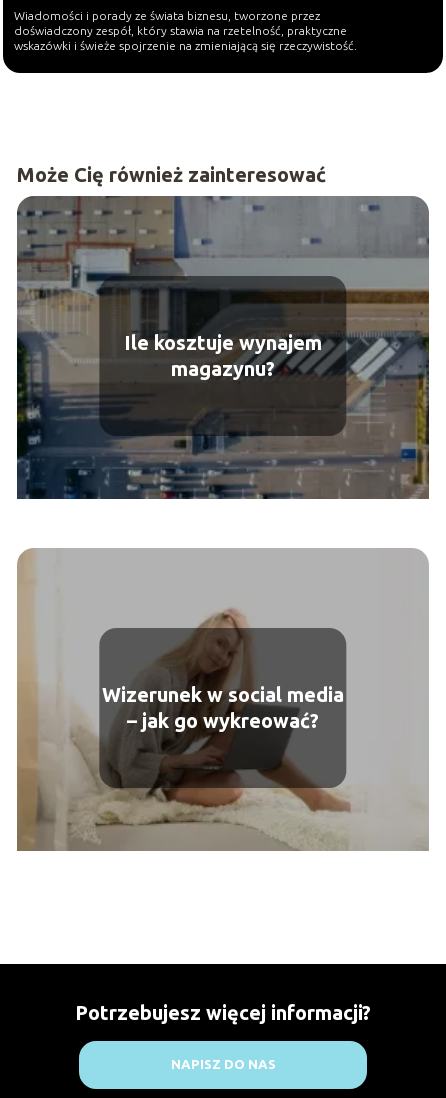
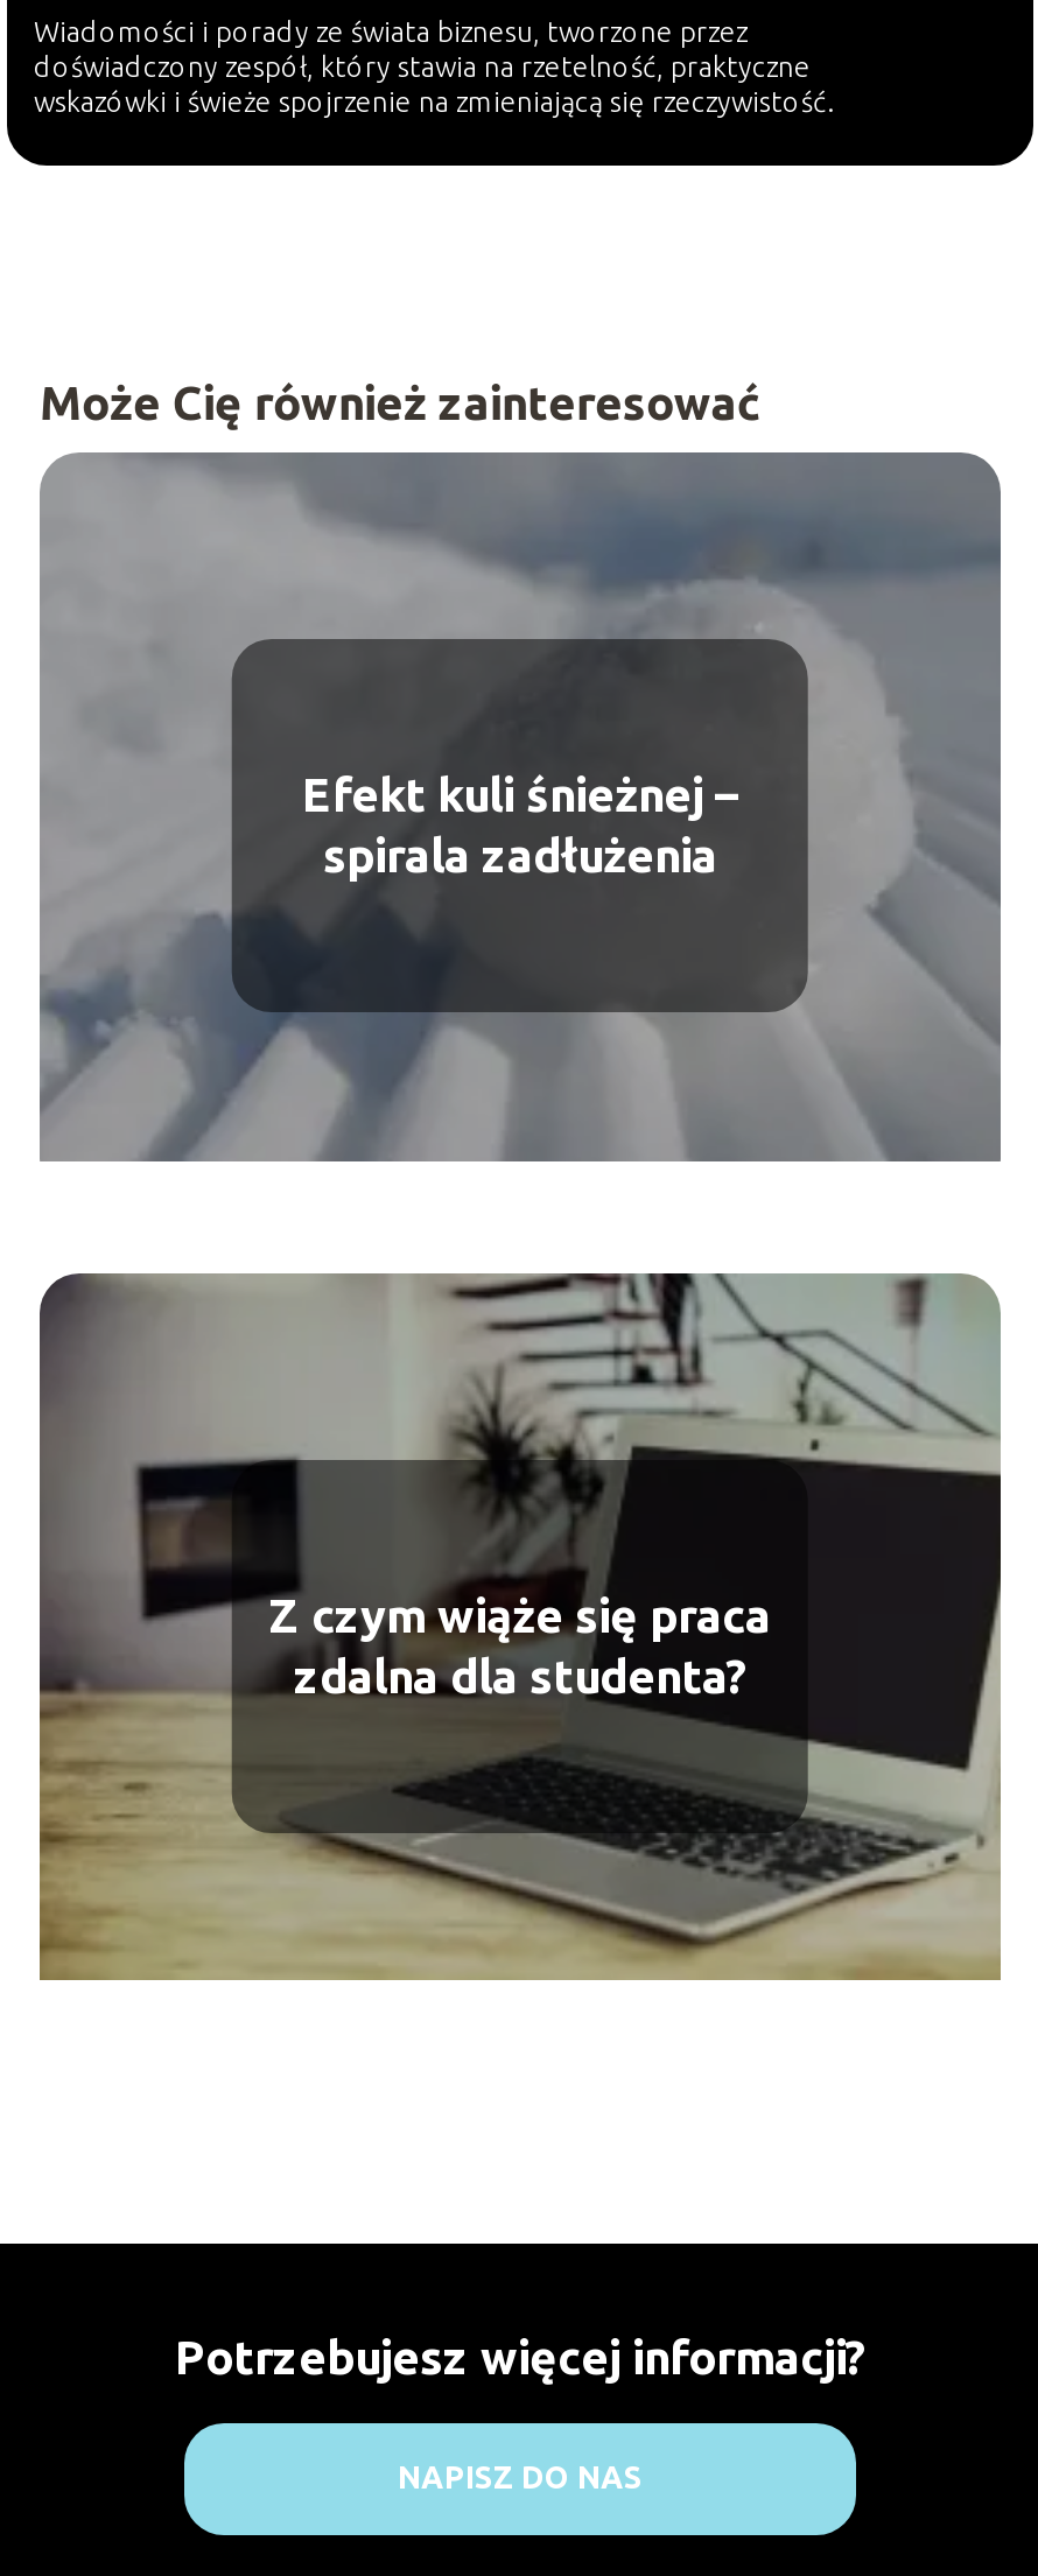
[17,196,430,499] [image] | Ile kosztuje wynajem | magazynu? -> [40,452,1003,1161] [image] | Efekt kuli śnieżnej – | spirala zadłużenia
[16,549,429,851] [image] | Wizerunek w social media | – jak go wykreować? -> [37,1273,1001,1980] [image] | Z czym wiąże się praca | zdalna dla studenta?

